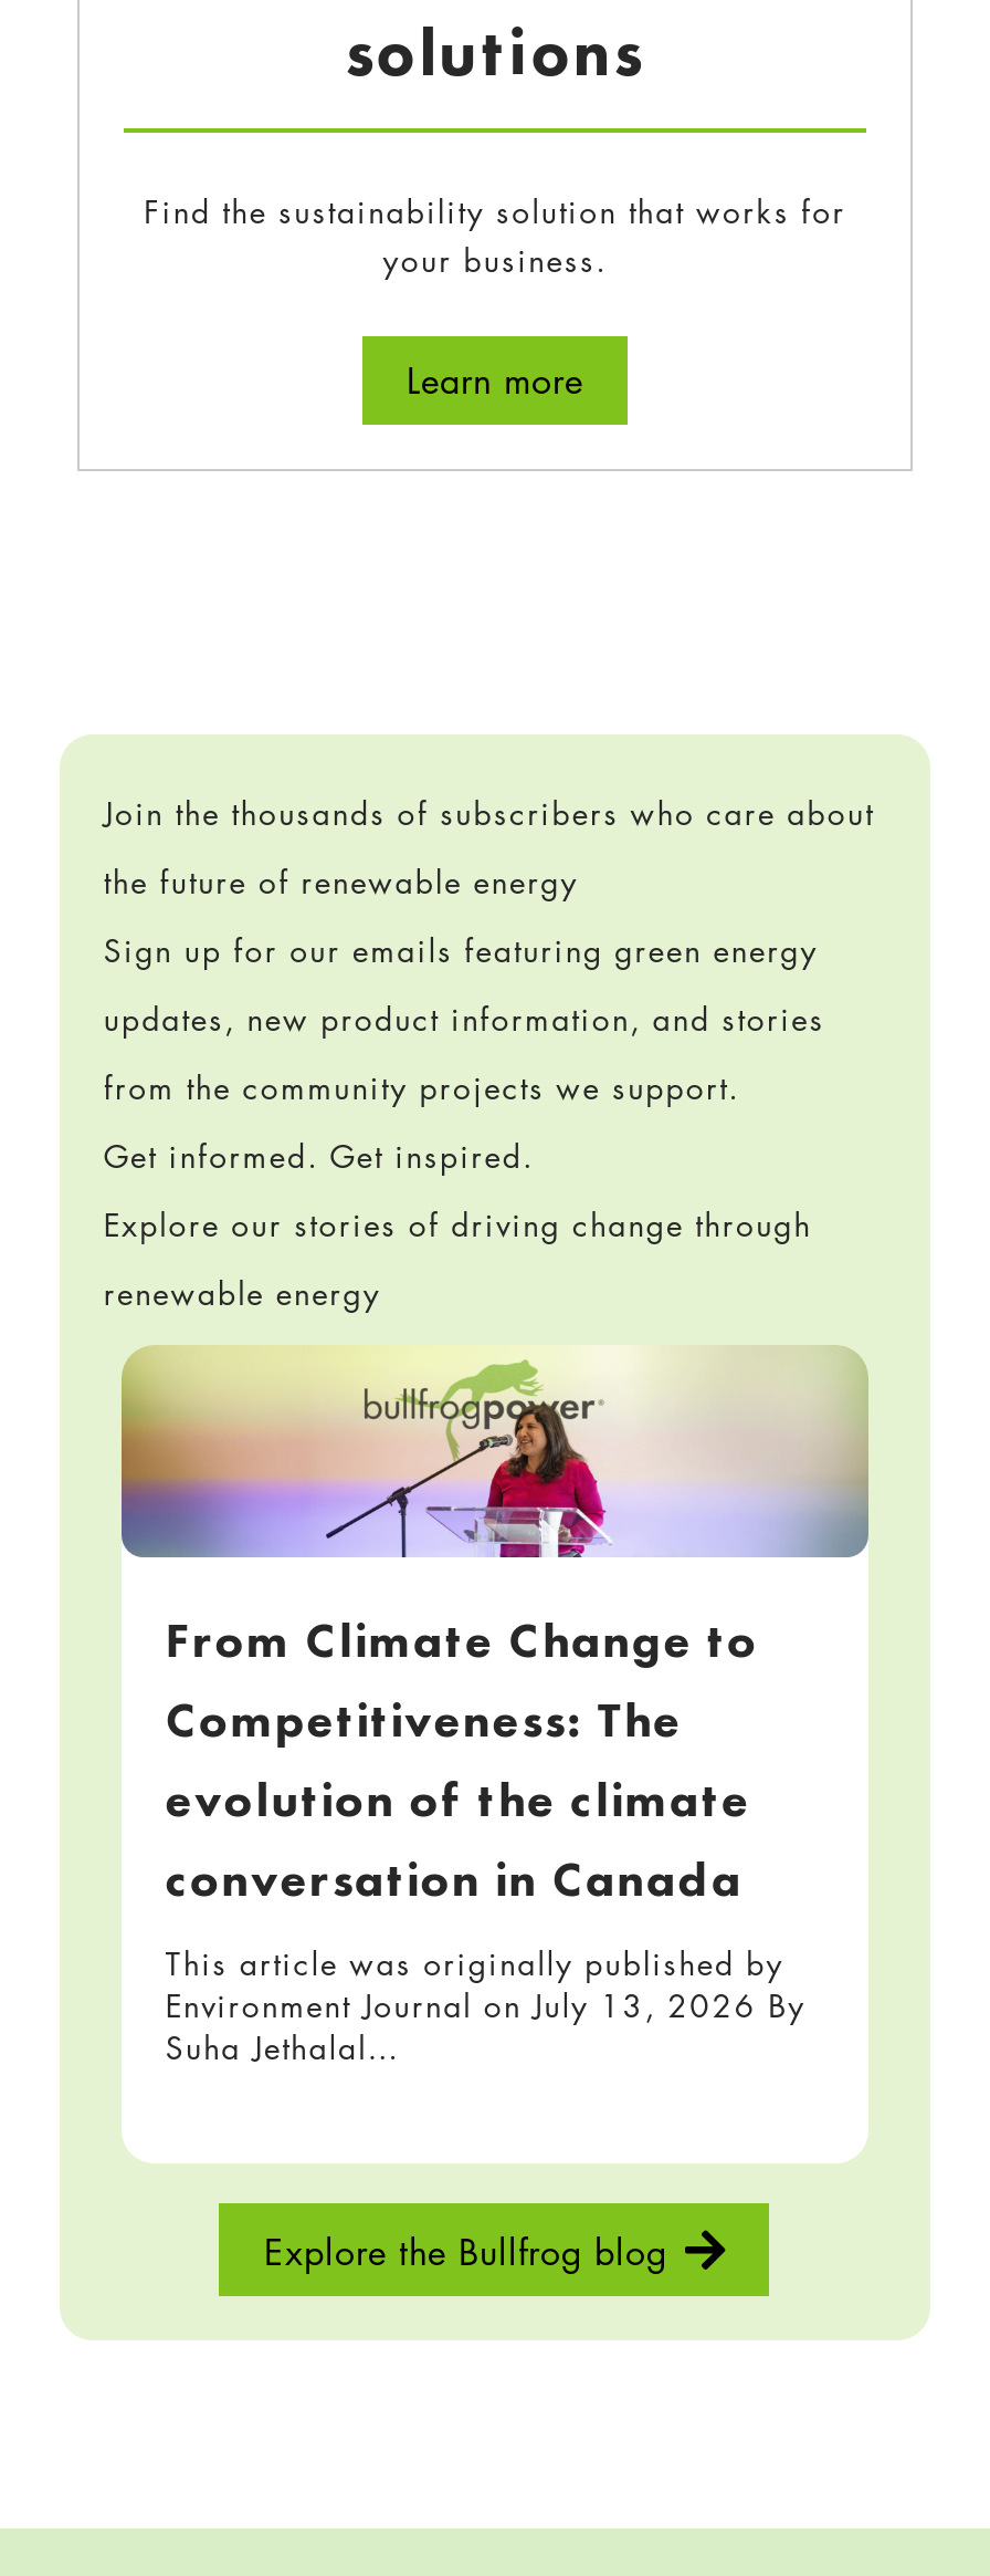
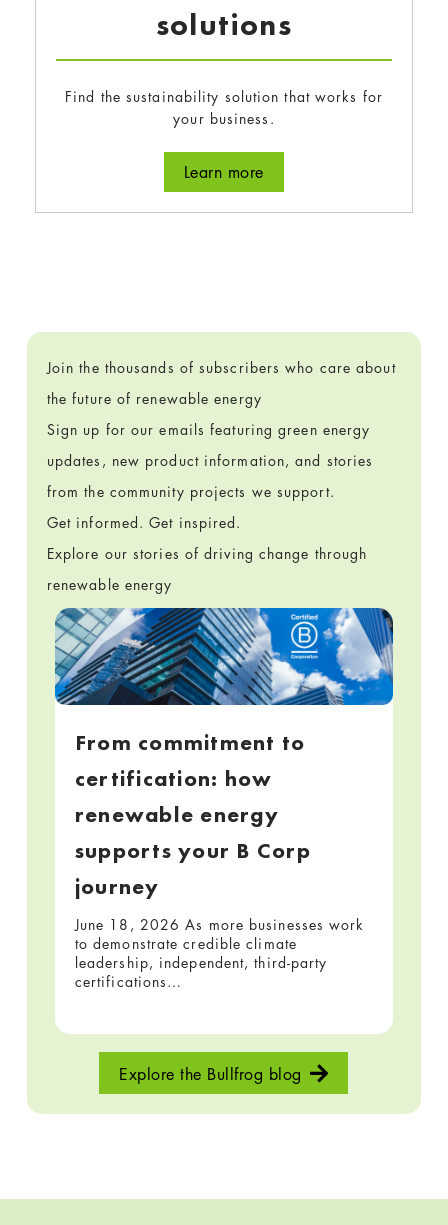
[119,1344,868,1912] [image] | From Climate Change to | Competitiveness: The | evolution of the climate | conversation in Canada -> [54,607,394,901] [image] | From commitment to | certification: how | renewable energy | supports your B Corp | journey
[166,1943,806,2069] This article was originally published by | Environment Journal on July 13, 2026 By | Suha Jethalal… -> [75,915,365,991] June 18, 2026 As more businesses work | to demonstrate credible climate | leadership, independent, third-party | certifications…

